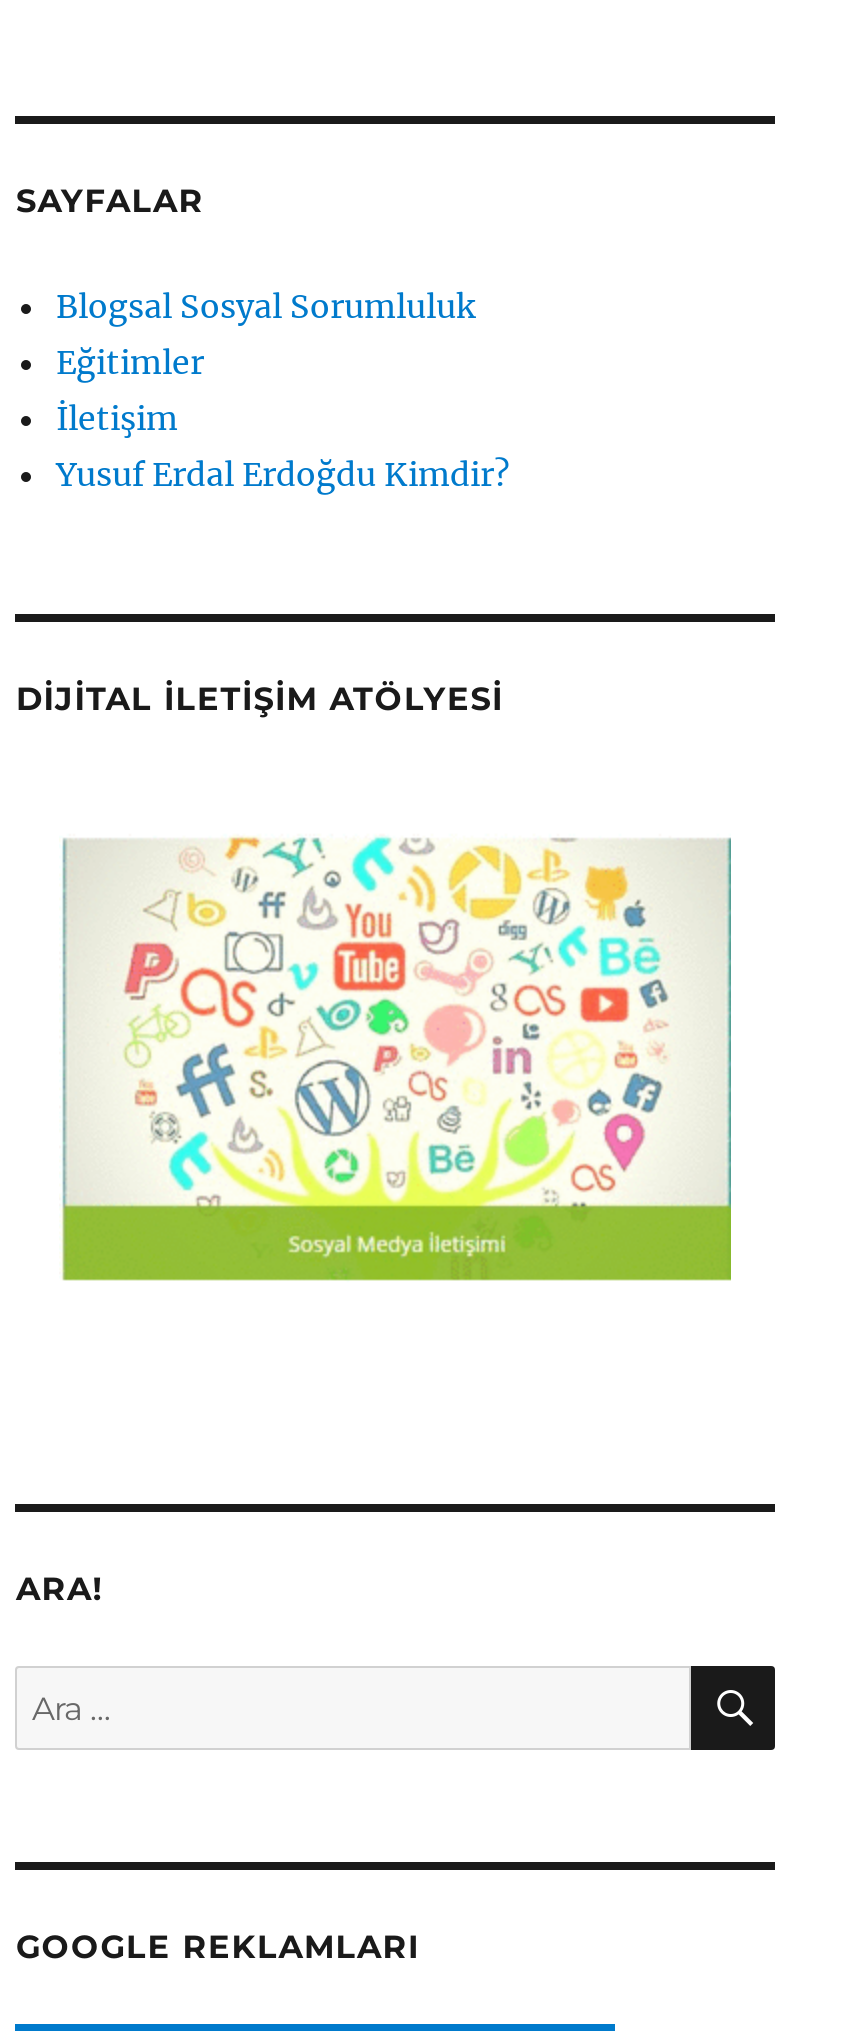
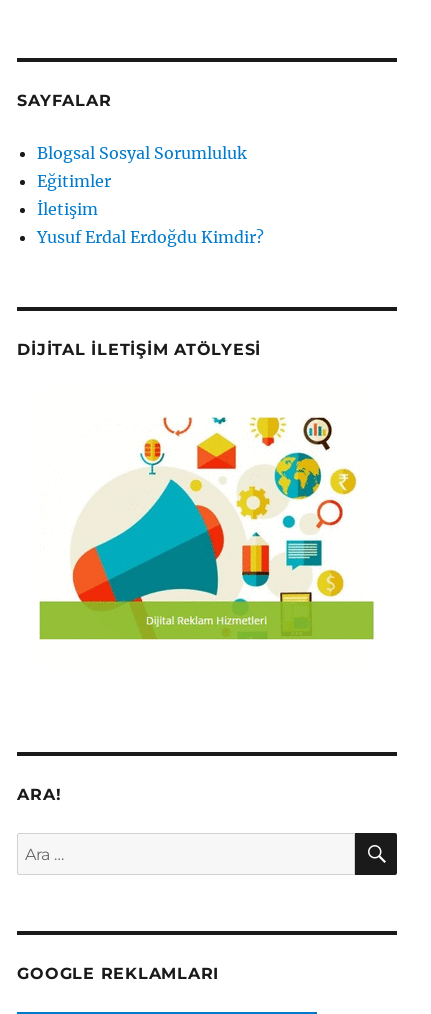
[61,834,733,1282] [image] -> [40,416,375,640] [image]

